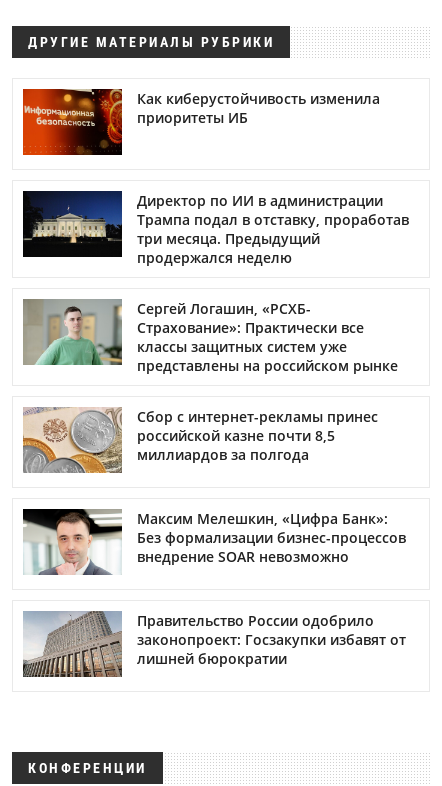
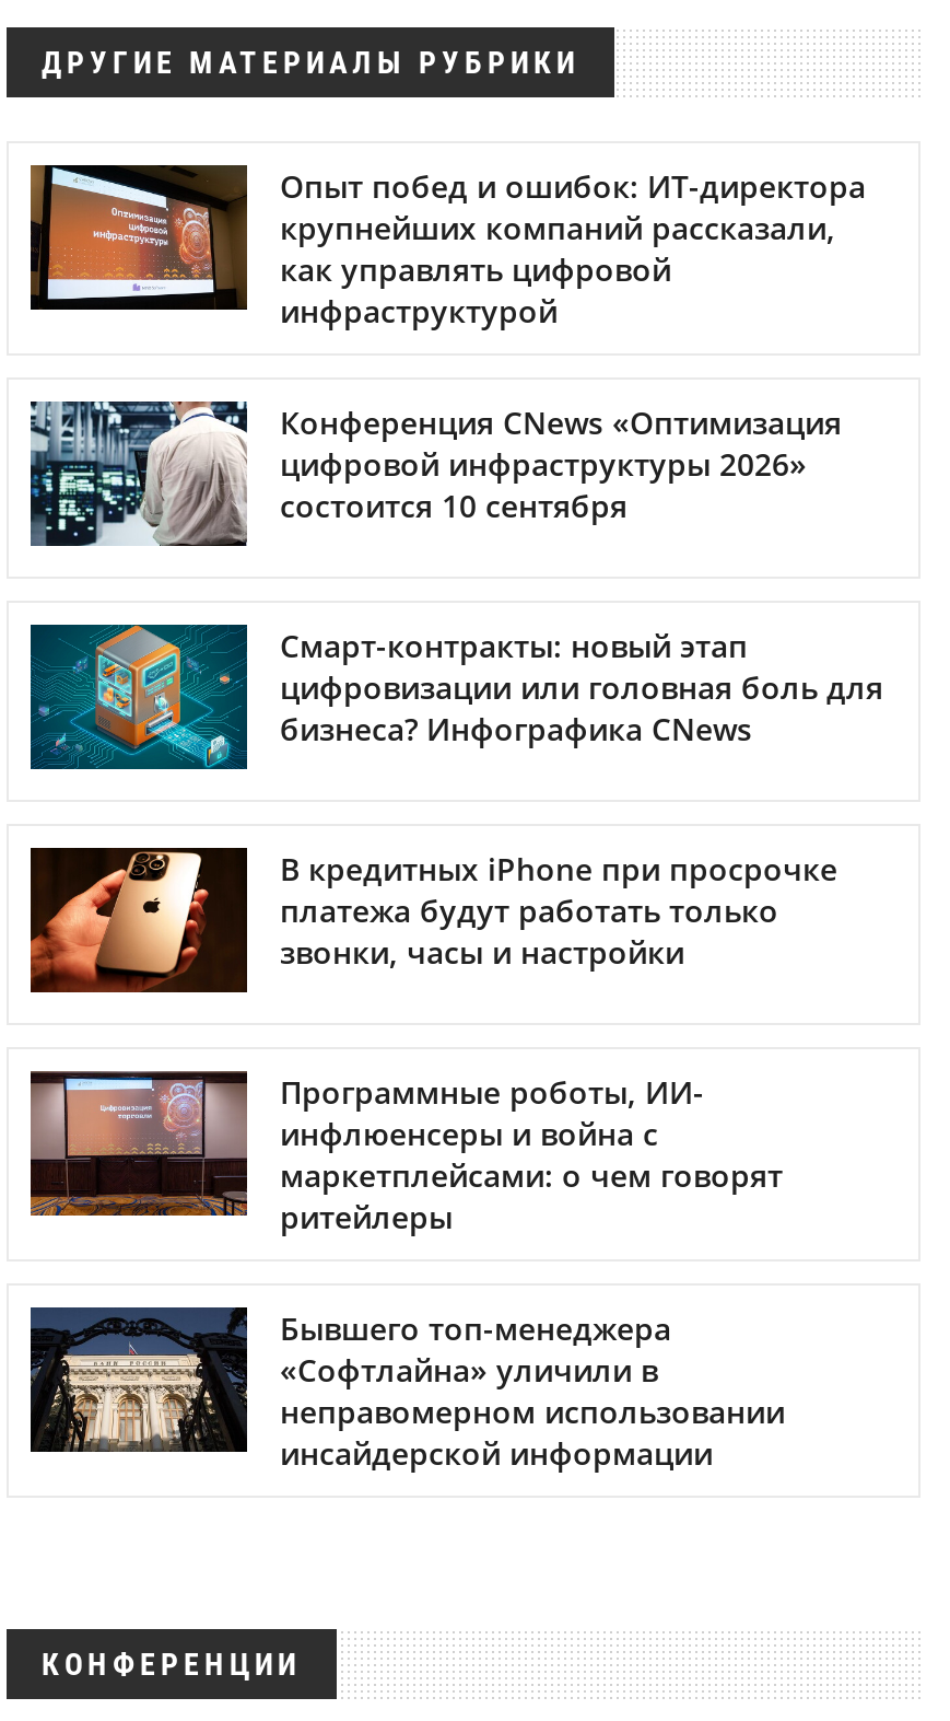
[22,88,380,156] [image] | Как киберустойчивость изменила | приоритеты ИБ -> [28,163,866,332] [image] | Опыт побед и ошибок: ИТ-директора | крупнейших компаний рассказали, | как управлять цифровой | инфраструктурой
[22,190,409,267] [image] | Директор по ИИ в администрации | Трампа подал в отставку, проработав | три месяца. Предыдущий | продержался неделю -> [28,399,842,548] [image] | Конференция CNews «Оптимизация | цифровой инфраструктуры 2026» | состоится 10 сентября
[23,298,398,375] [image] | Сергей Логашин, «РСХБ- | Страхование»: Практически все | классы защитных систем уже | представлены на российском рынке -> [28,623,883,771] [image] | Смарт-контракты: новый этап | цифровизации или головная боль для | бизнеса? Инфографика CNews
[22,401,378,474] [image] | Сбор с интернет-рекламы принес | российской казне почти 8,5 | миллиардов за полгода -> [28,846,837,1005] [image] | В кредитных iPhone при просрочке | платежа будут работать только | звонки, часы и настройки
[23,503,406,576] [image] | Максим Мелешкин, «Цифра Банк»: | Без формализации бизнес-процессов | внедрение SOAR невозможно -> [28,1069,783,1237] [image] | Программные роботы, ИИ- | инфлюенсеры и война с | маркетплейсами: о чем говорят | ритейлеры
[23,611,406,678] [image] | Правительство России одобрило | законопроект: Госзакупки избавят от | лишней бюрократии -> [28,1307,785,1474] [image] | Бывшего топ-менеджера | «Софтлайна» уличили в | неправомерном использовании | инсайдерской информации

